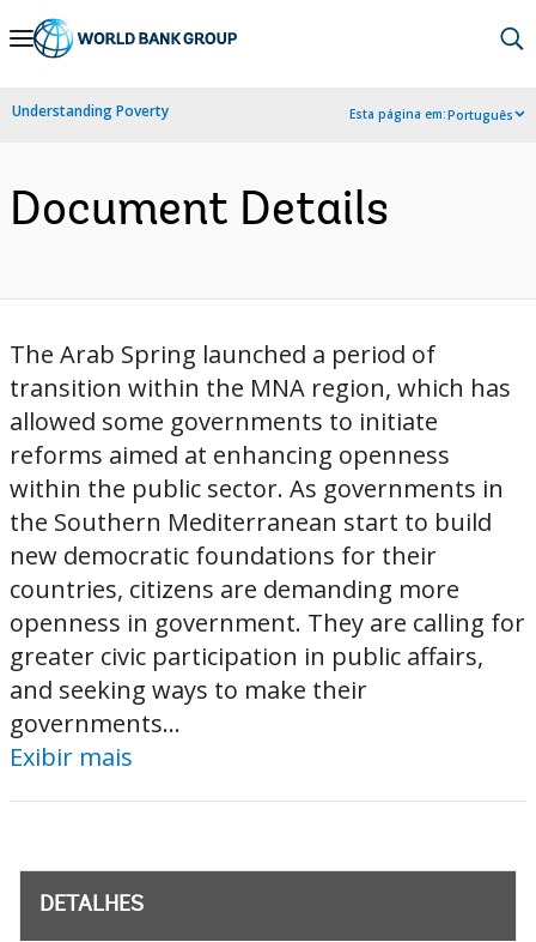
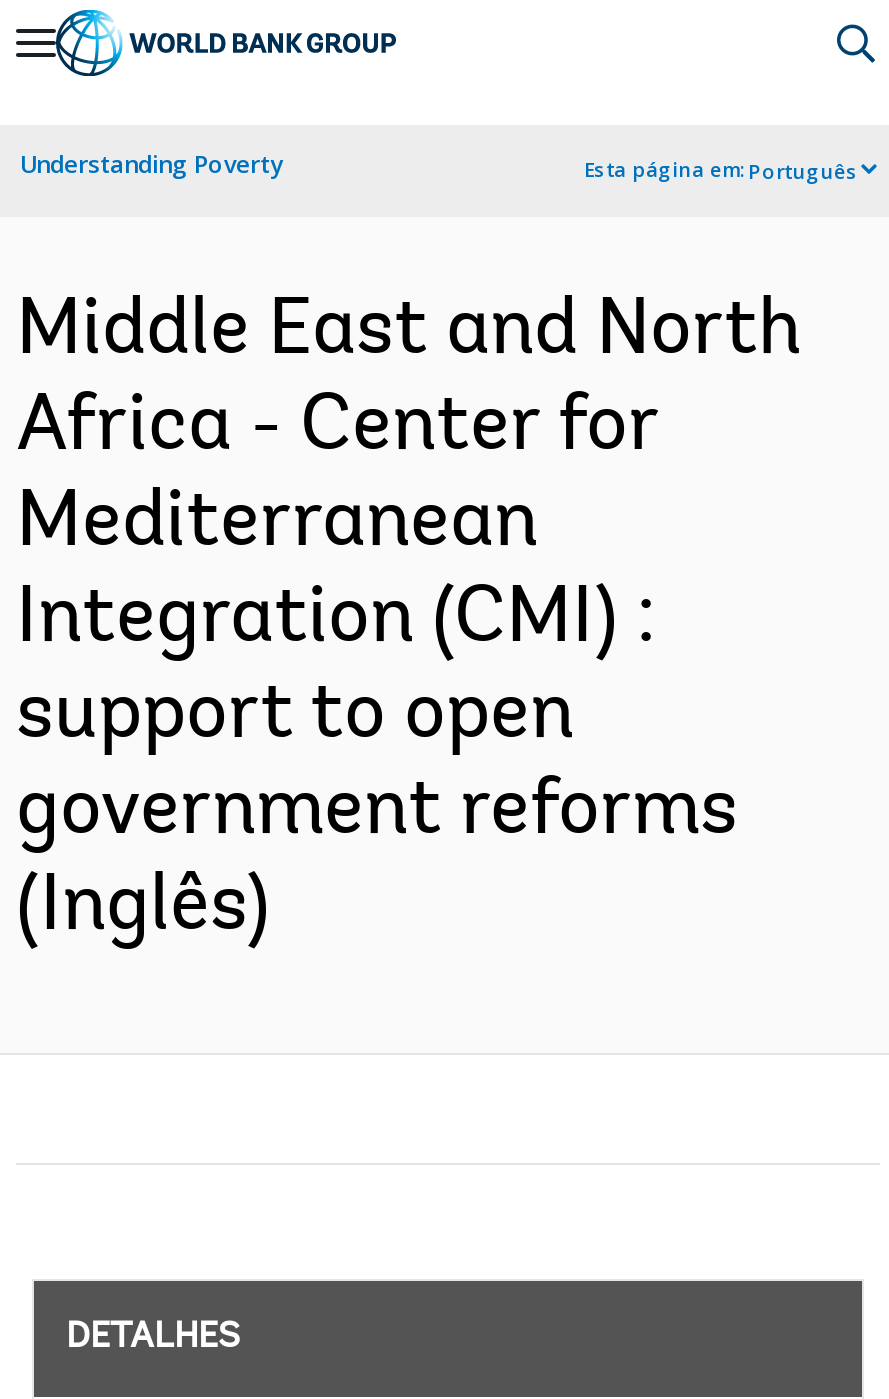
[10,188,525,773] Document Details | The Arab Spring launched a period of | transition within the MNA region, which has | allowed some governments to initiate | reforms aimed at enhancing openness | within the public sector. As governments in | the Southern Mediterranean start to build | new democratic foundations for their | countries, citizens are demanding more | openness in government. They are calling for | greater civic participation in public affairs, | and seeking ways to make their | governments... | Exibir mais -> [16,293,802,949] Middle East and North | Africa - Center for | Mediterranean | Integration (CMI) : | support to open | government reforms | (Inglês)

